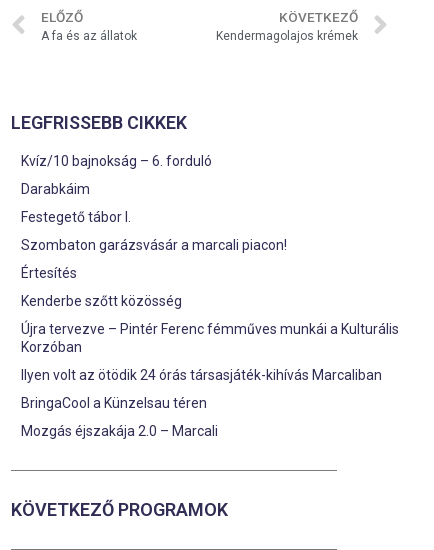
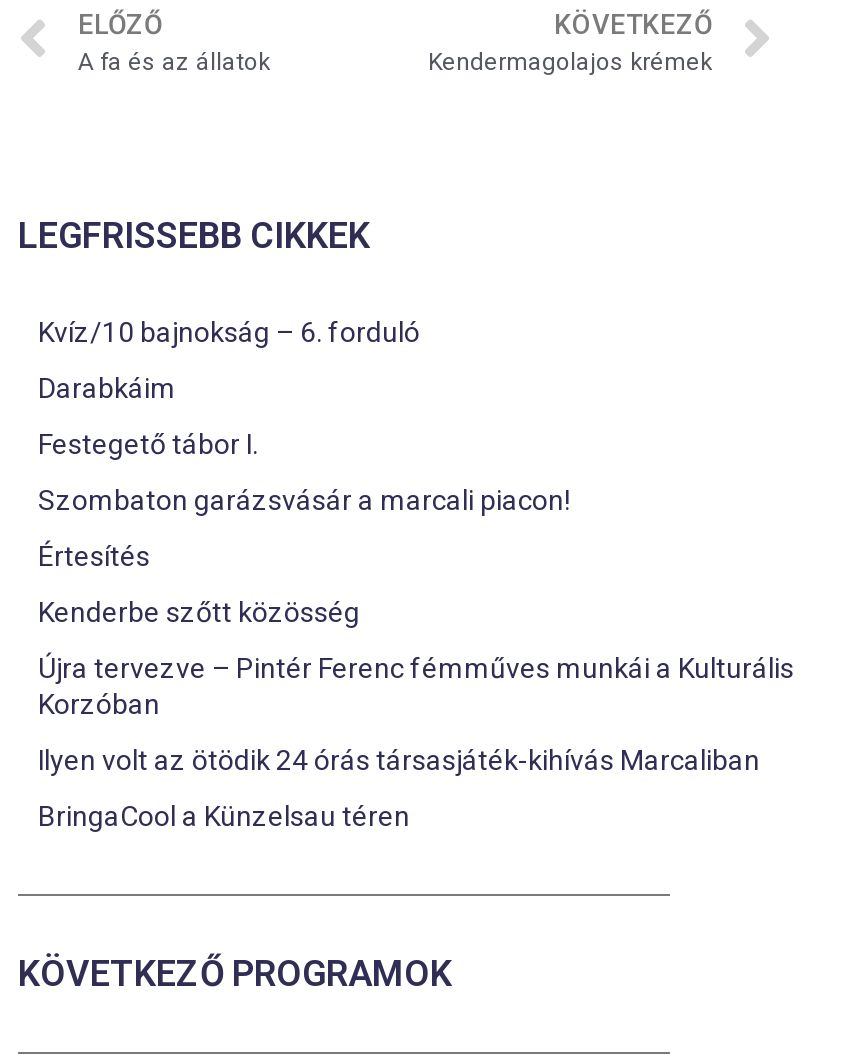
[21,423,218,439] Mozgás éjszakája 2.0 – Marcali -> none

